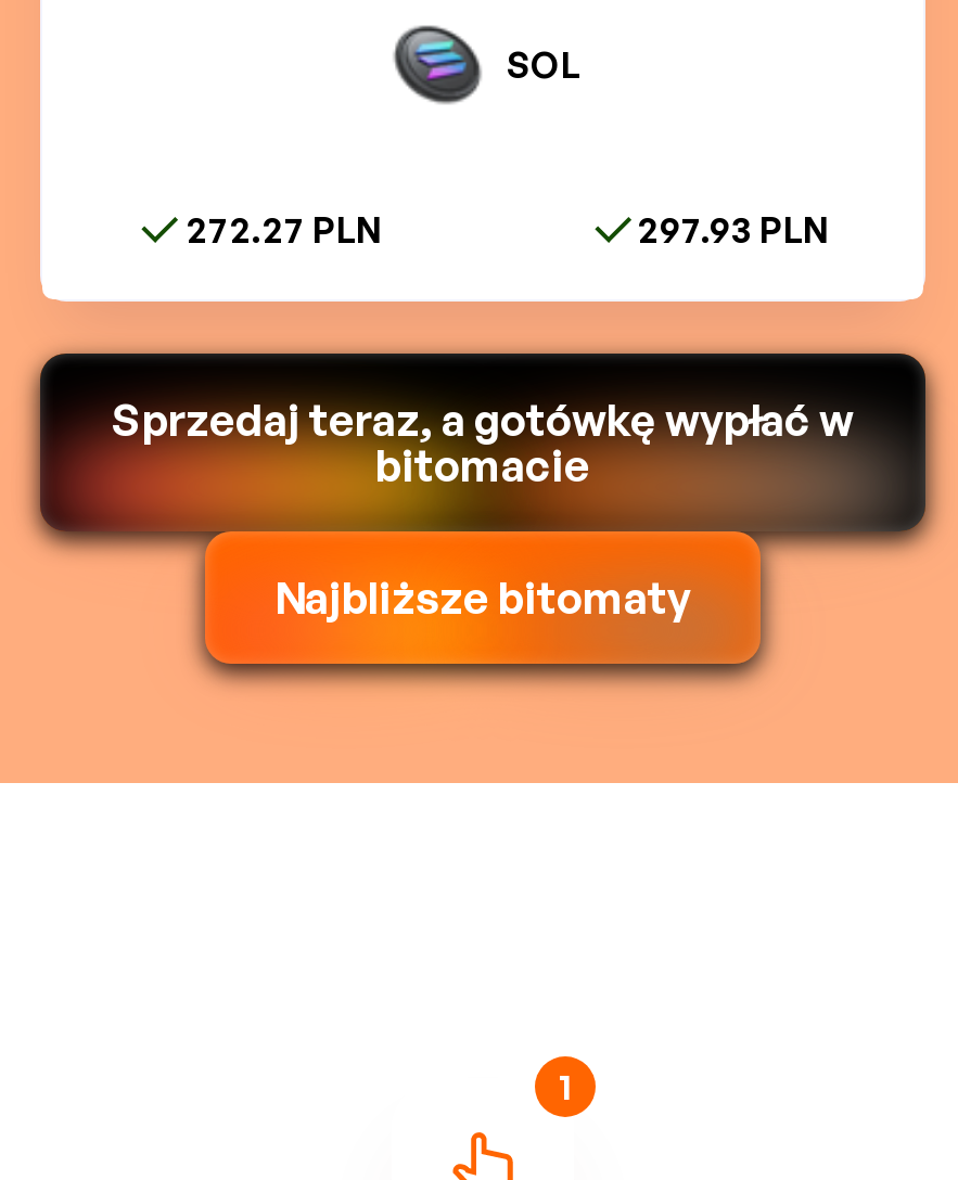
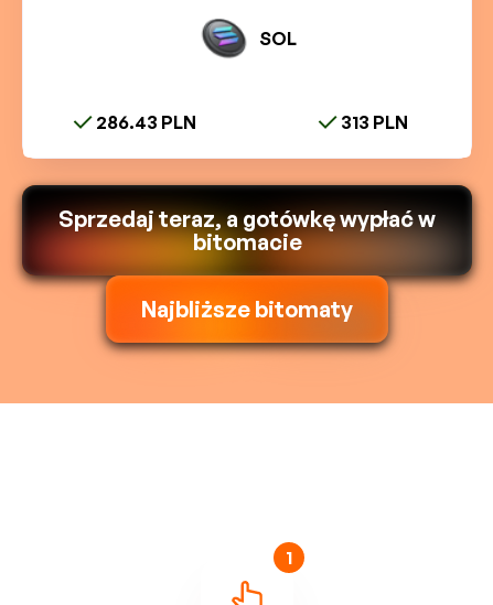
[187,208,382,251] 272.27 PLN -> [96,111,196,133] 286.43 PLN
[638,208,829,251] 297.93 PLN -> [341,111,408,133] 313 PLN

